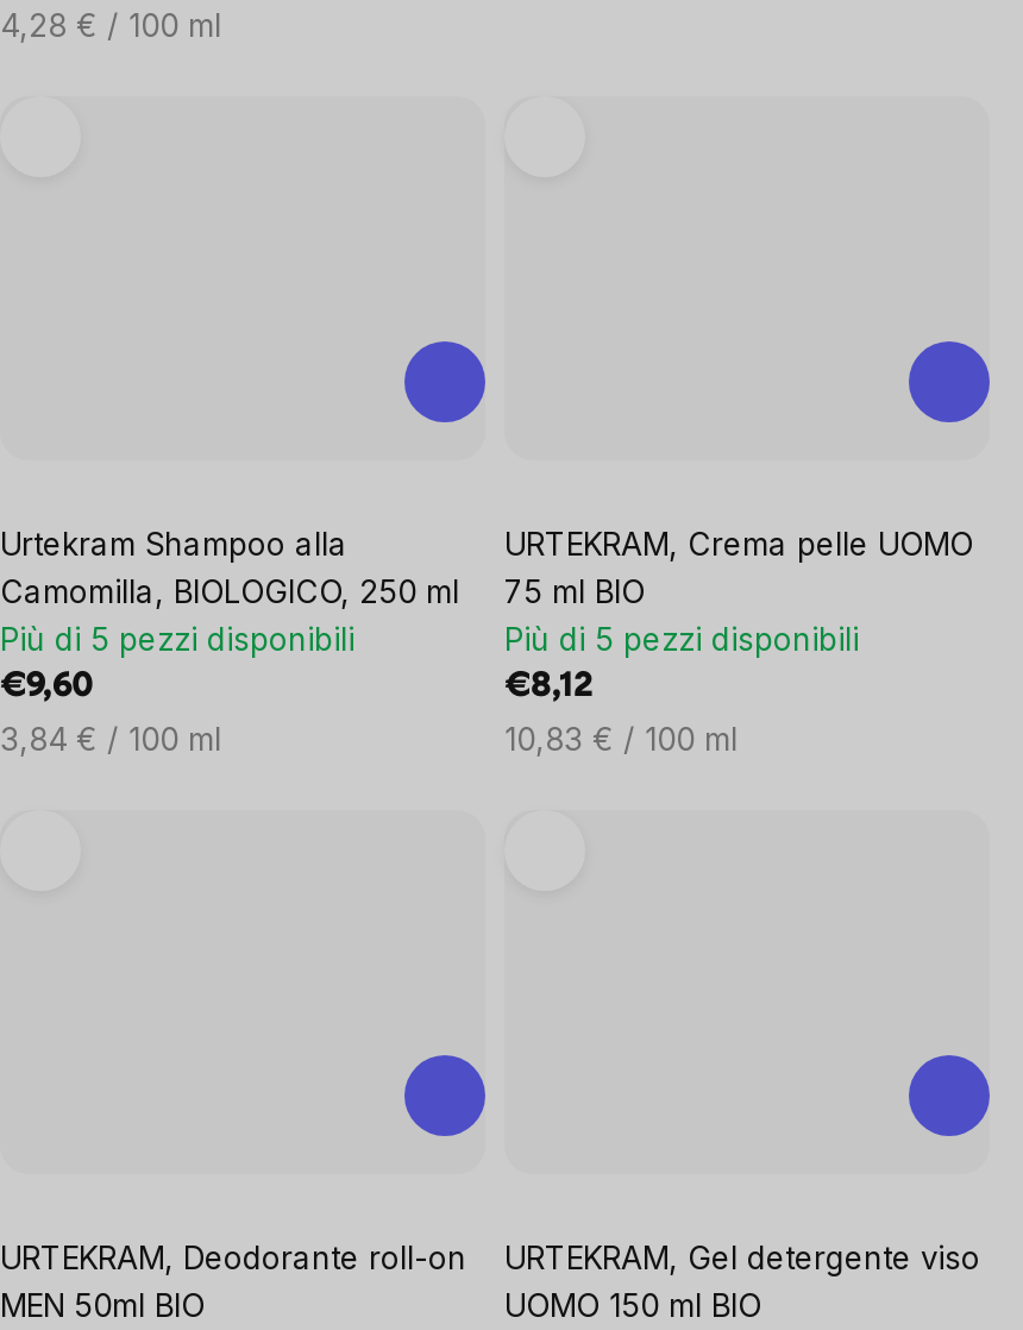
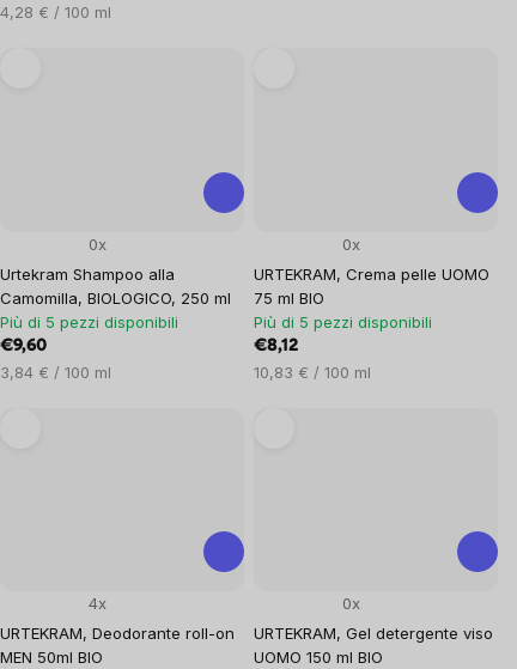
none -> [89,235,107,254] 0x
none -> [342,235,360,254] 0x
none -> [89,594,107,613] 4x
none -> [342,594,360,613] 0x

